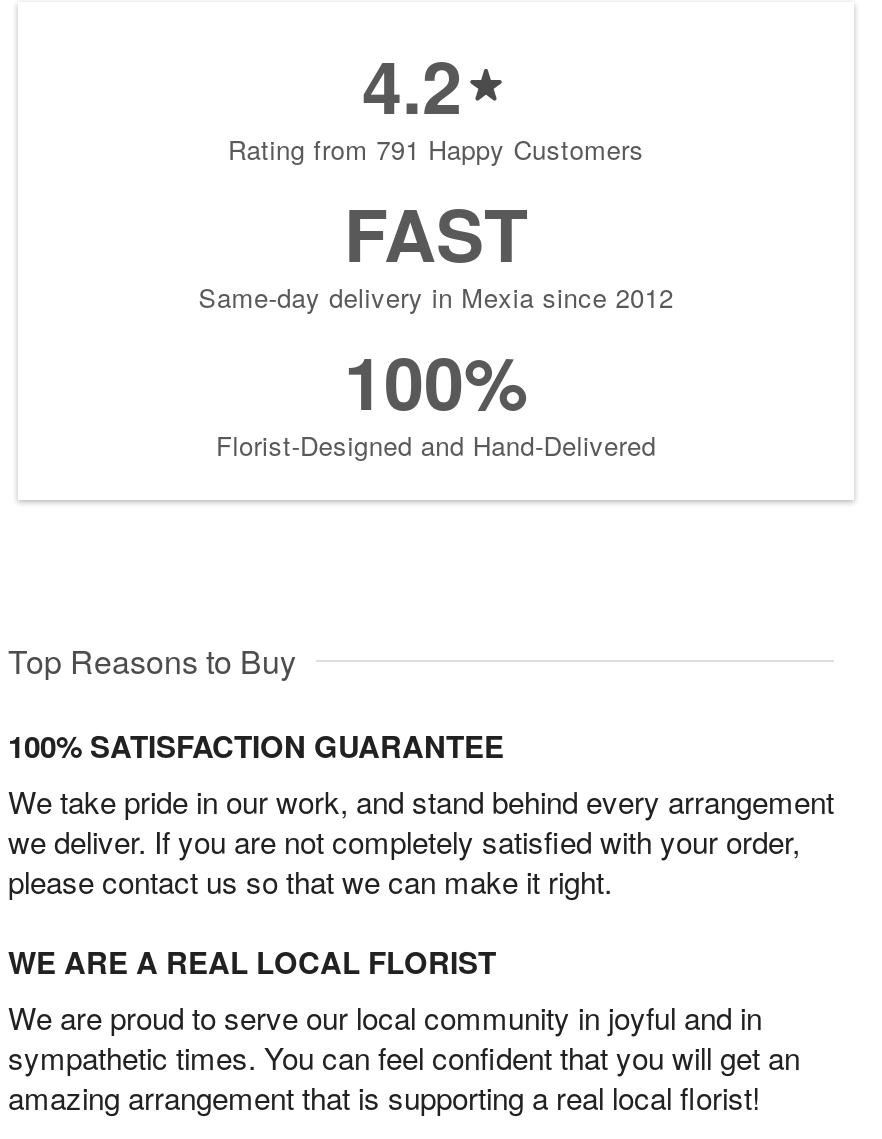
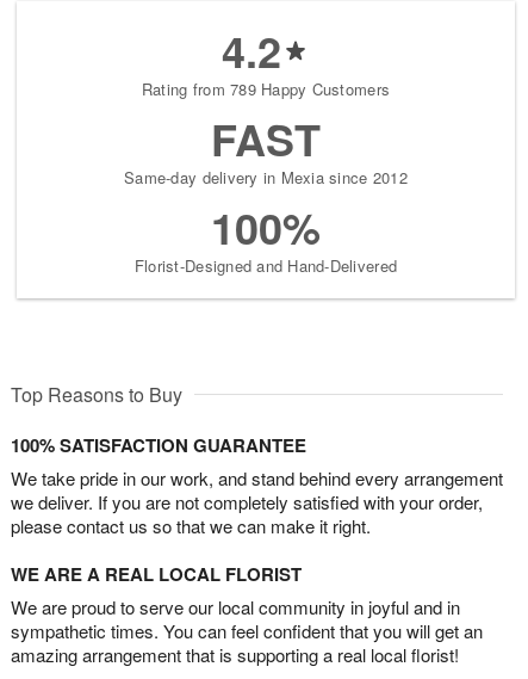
[228,129,644,167] Rating from 791 Happy Customers -> [142,77,390,100] Rating from 789 Happy Customers

